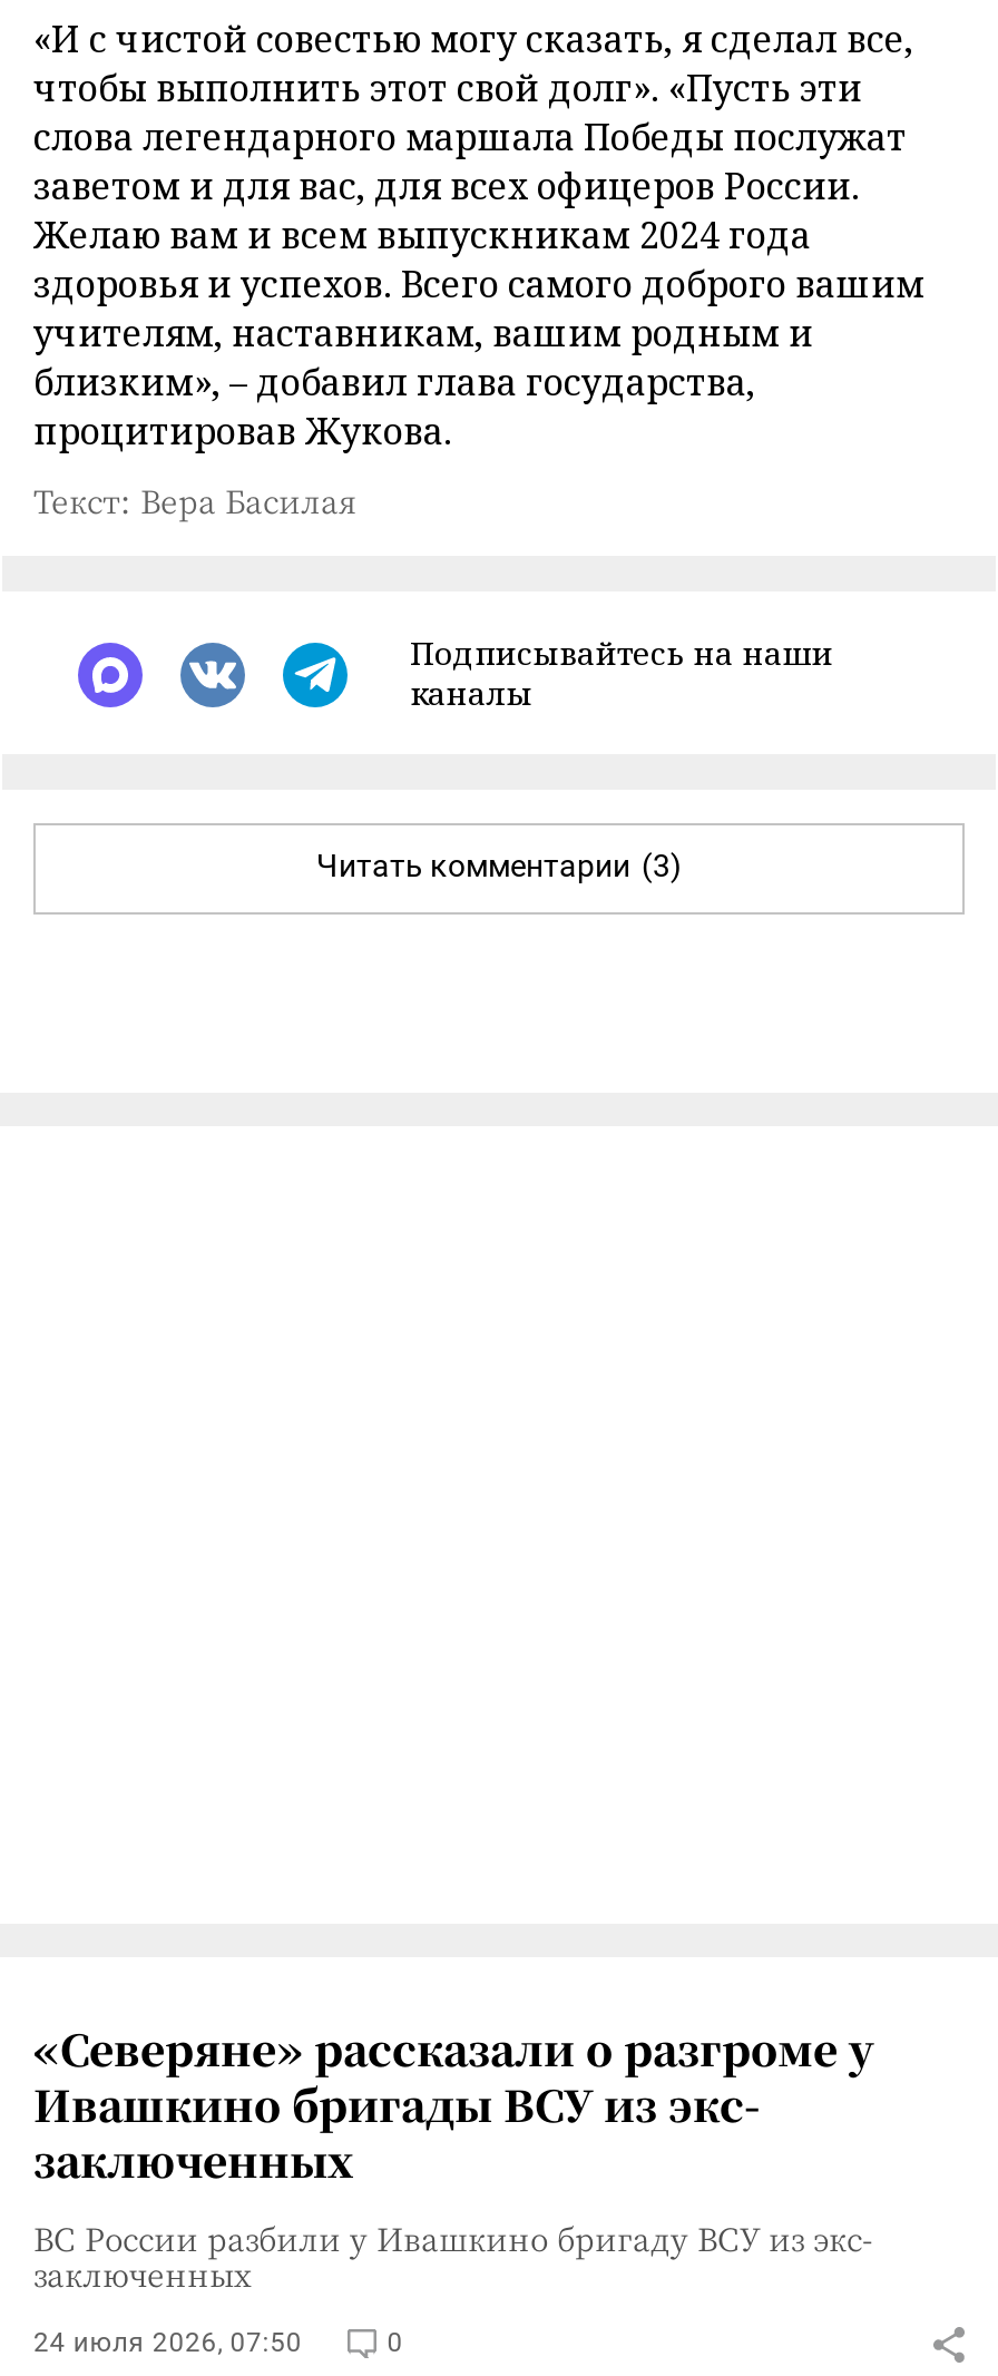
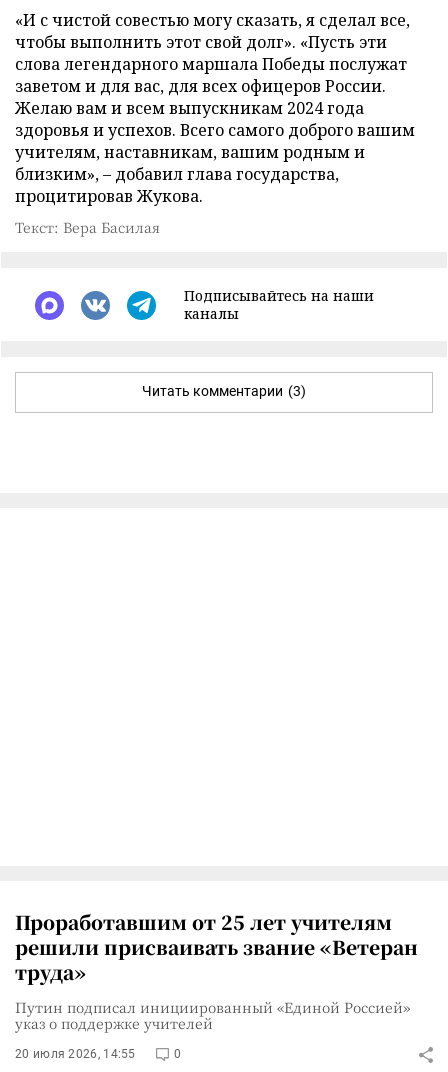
[33,2017,873,2296] «Северяне» рассказали о разгроме у | Ивашкино бригады ВСУ из экс- | заключенных | ВС России разбили у Ивашкино бригаду ВСУ из экс- | заключенных -> [15,908,418,1033] Проработавшим от 25 лет учителям | решили присваивать звание «Ветеран | труда» | Путин подписал инициированный «Единой Россией» | указ о поддержке учителей
[33,2327,302,2358] 24 июля 2026, 07:50 -> [15,1047,136,1061] 20 июля 2026, 14:55

